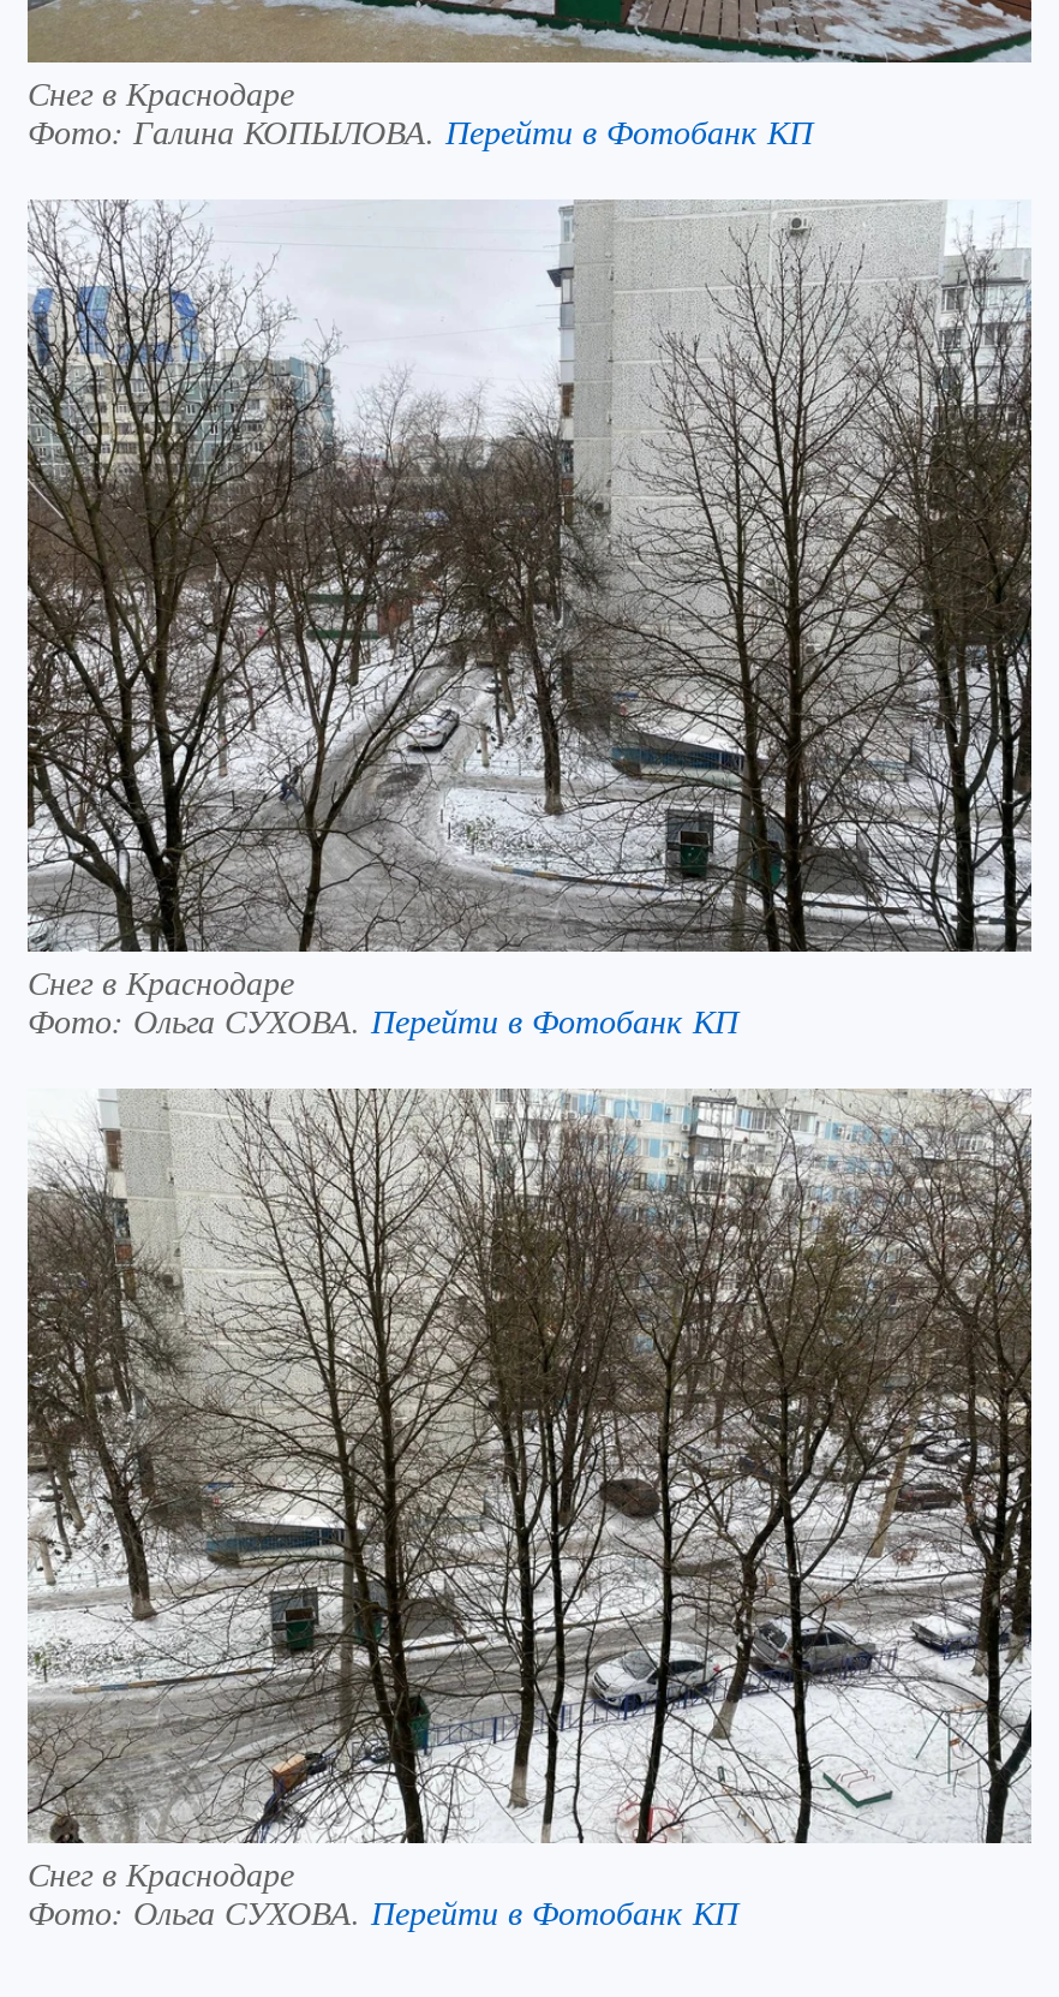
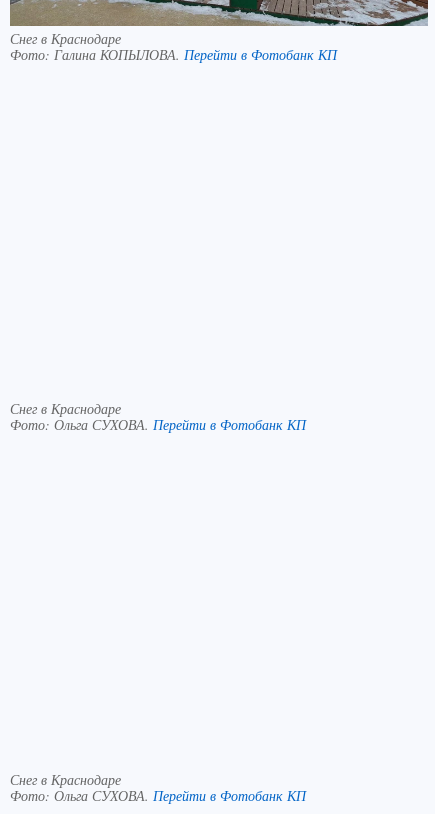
[25,199,1034,954] [image] -> none
[25,1086,1034,1846] [image] -> none

